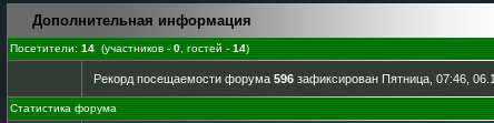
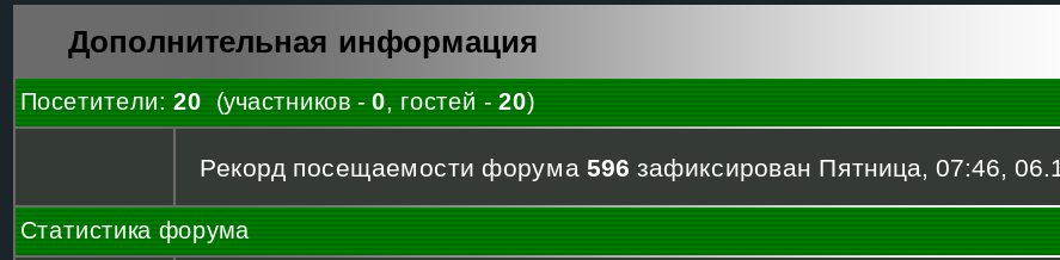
[10,42,249,54] Посетители: 14 (участников - 0, гостей - 14) -> [20,88,534,114] Посетители: 20 (участников - 0, гостей - 20)

